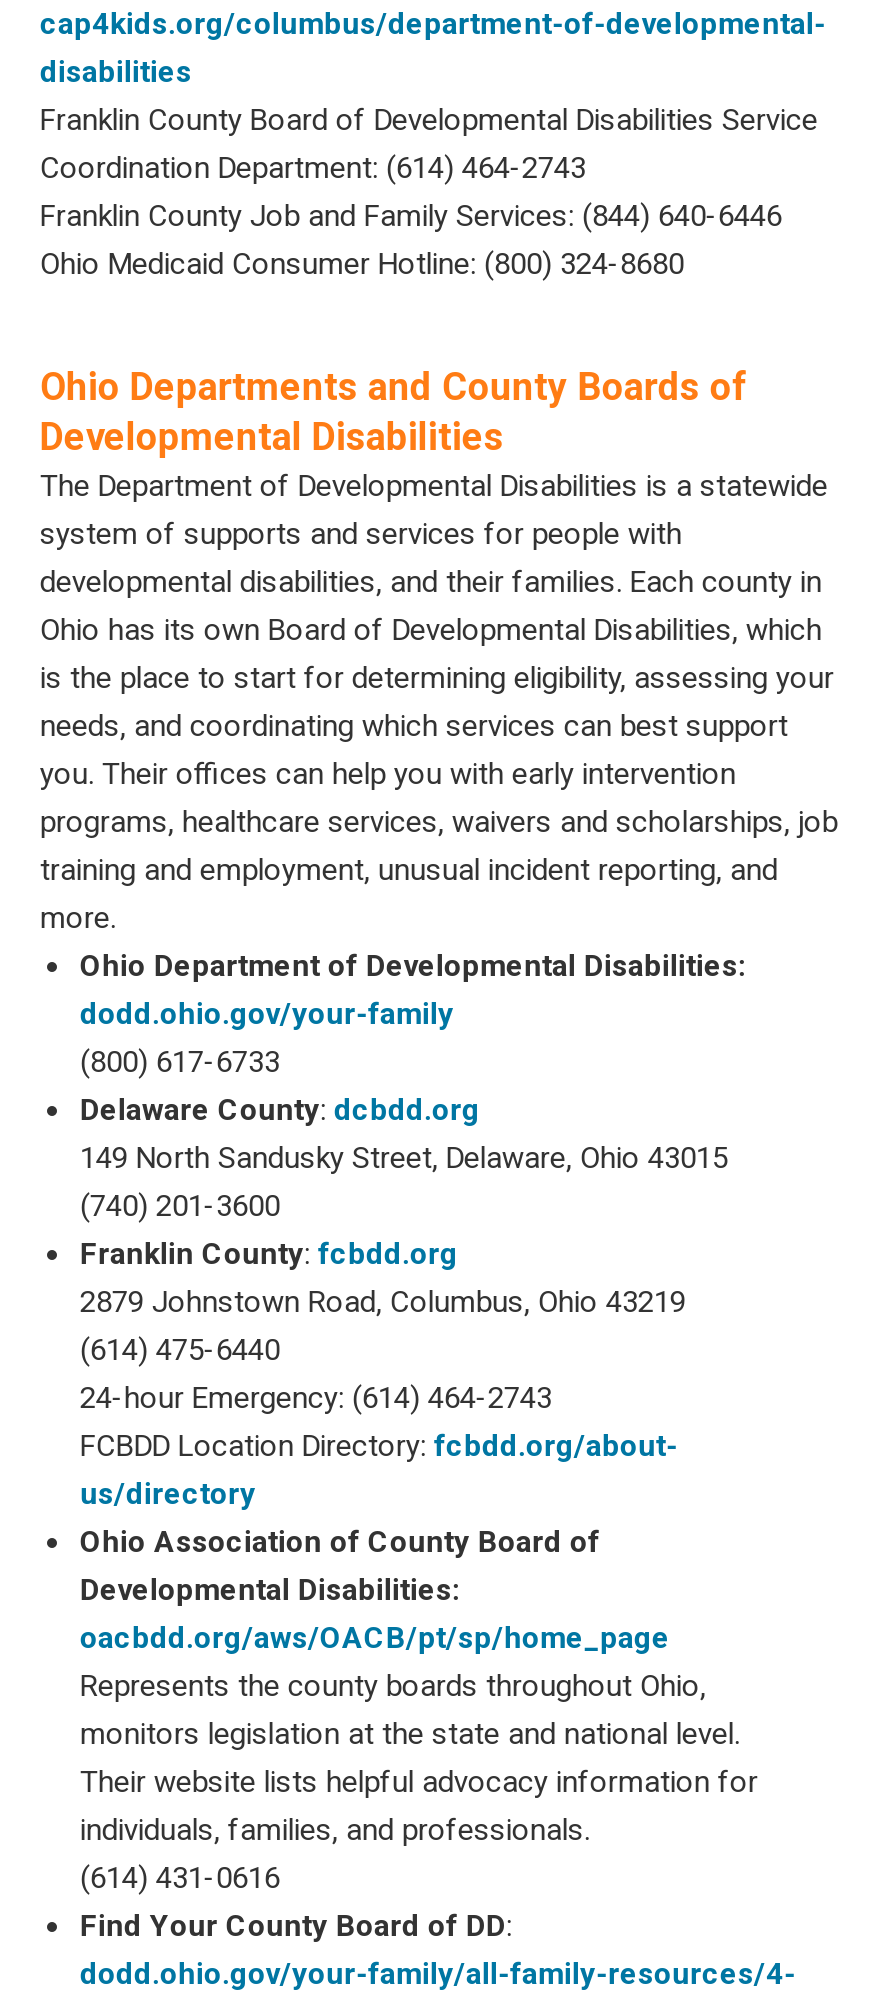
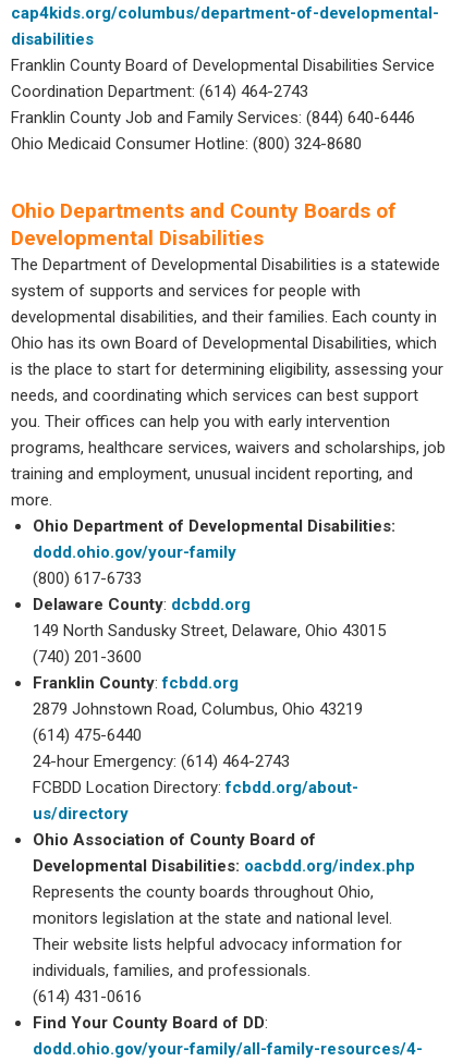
[80,1572,670,1656] Developmental Disabilities: | oacbdd.org/aws/OACB/pt/sp/home_page -> [33,856,416,876] Developmental Disabilities: oacbdd.org/index.php

